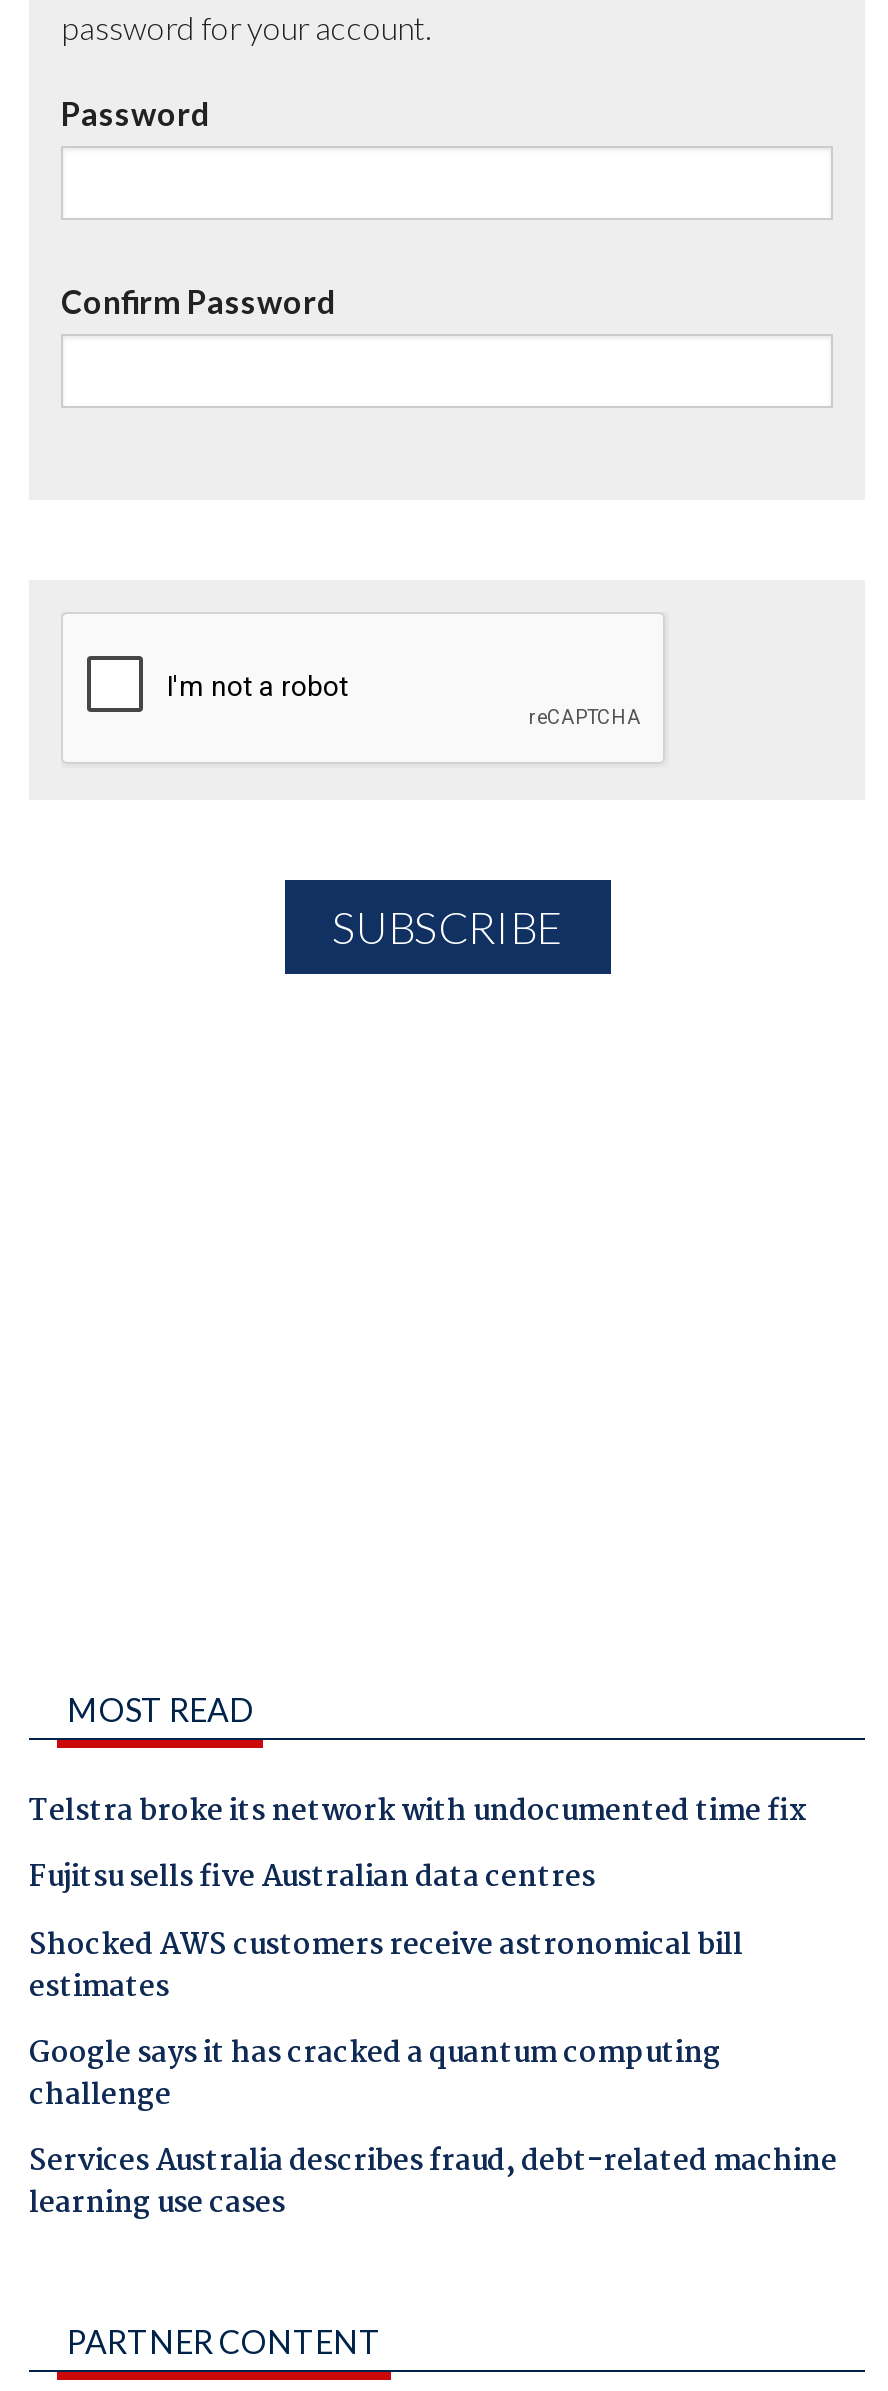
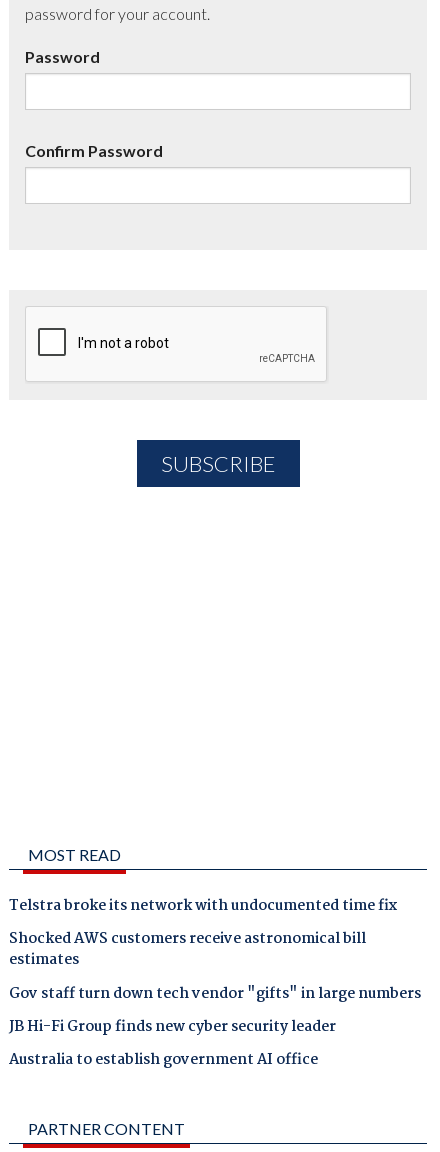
[29,1855,595,1903] Fujitsu sells five Australian data centres -> none
[29,2030,837,2228] Google says it has cracked a quantum computing | challenge | Services Australia describes fraud, debt-related machine | learning use cases -> [9,982,421,1072] Gov staff turn down tech vendor "gifts" in large numbers | JB Hi-Fi Group finds new cyber security leader | Australia to establish government AI office

